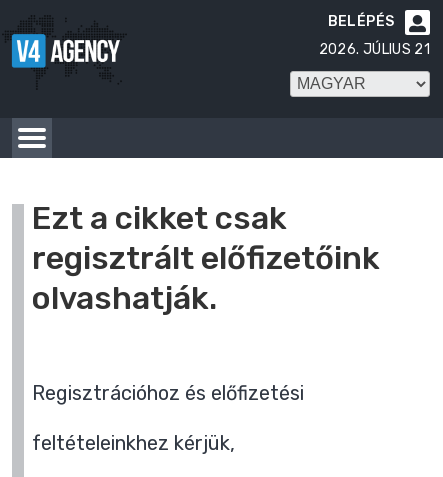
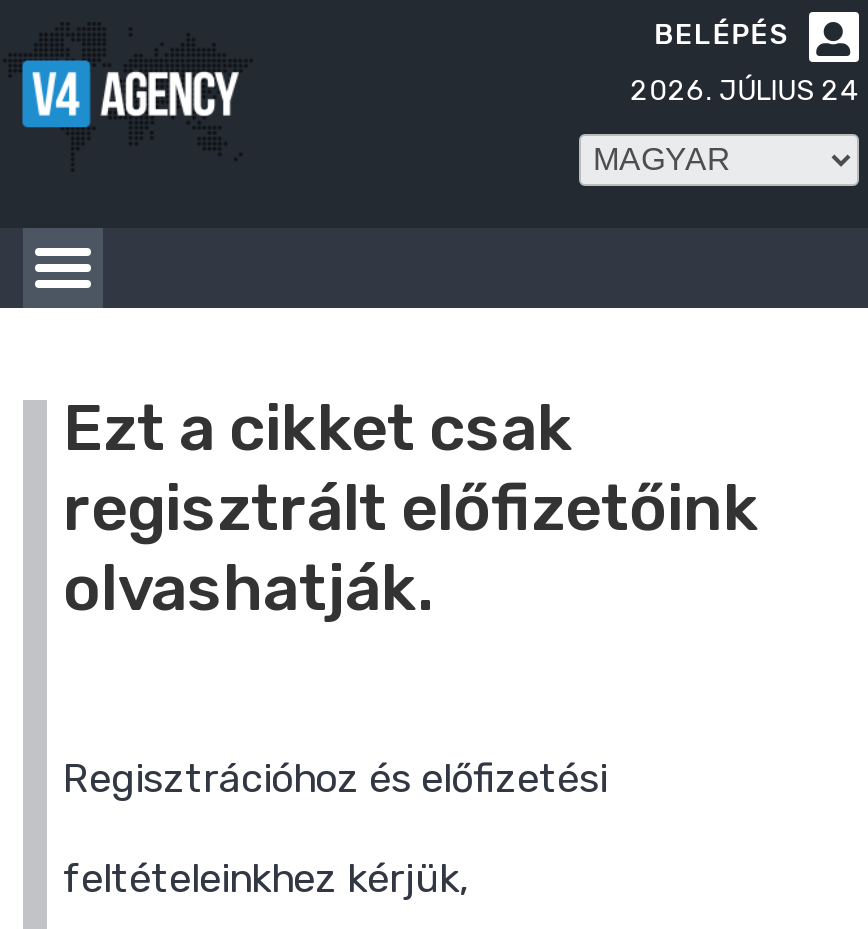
[319,40,430,57] 2026. JÚLIUS 21 -> [631,73,859,107] 2026. JÚLIUS 24

